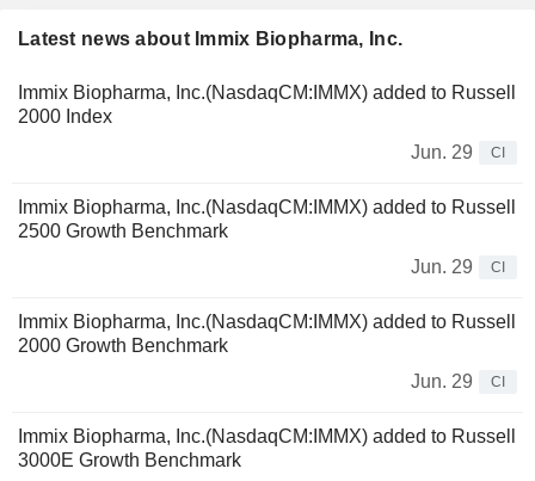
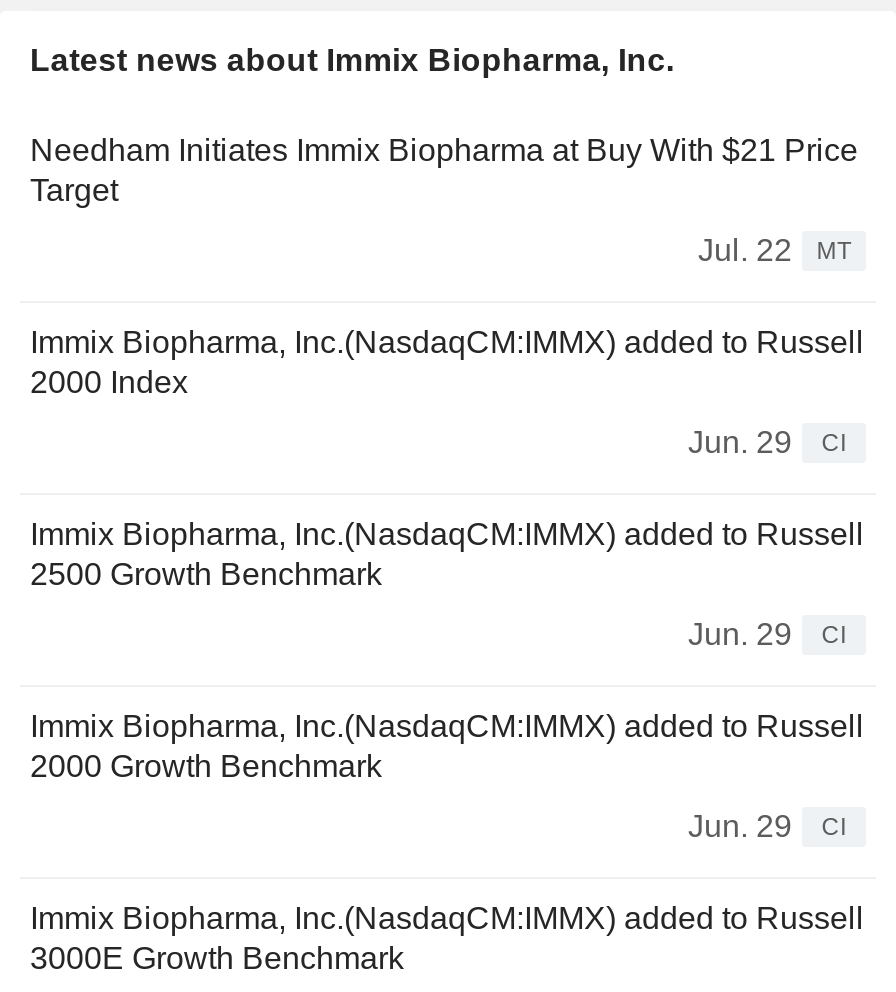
none -> [30,133,858,267] Needham Initiates Immix Biopharma at Buy With $21 Price | Target | Jul. 22 | MT

